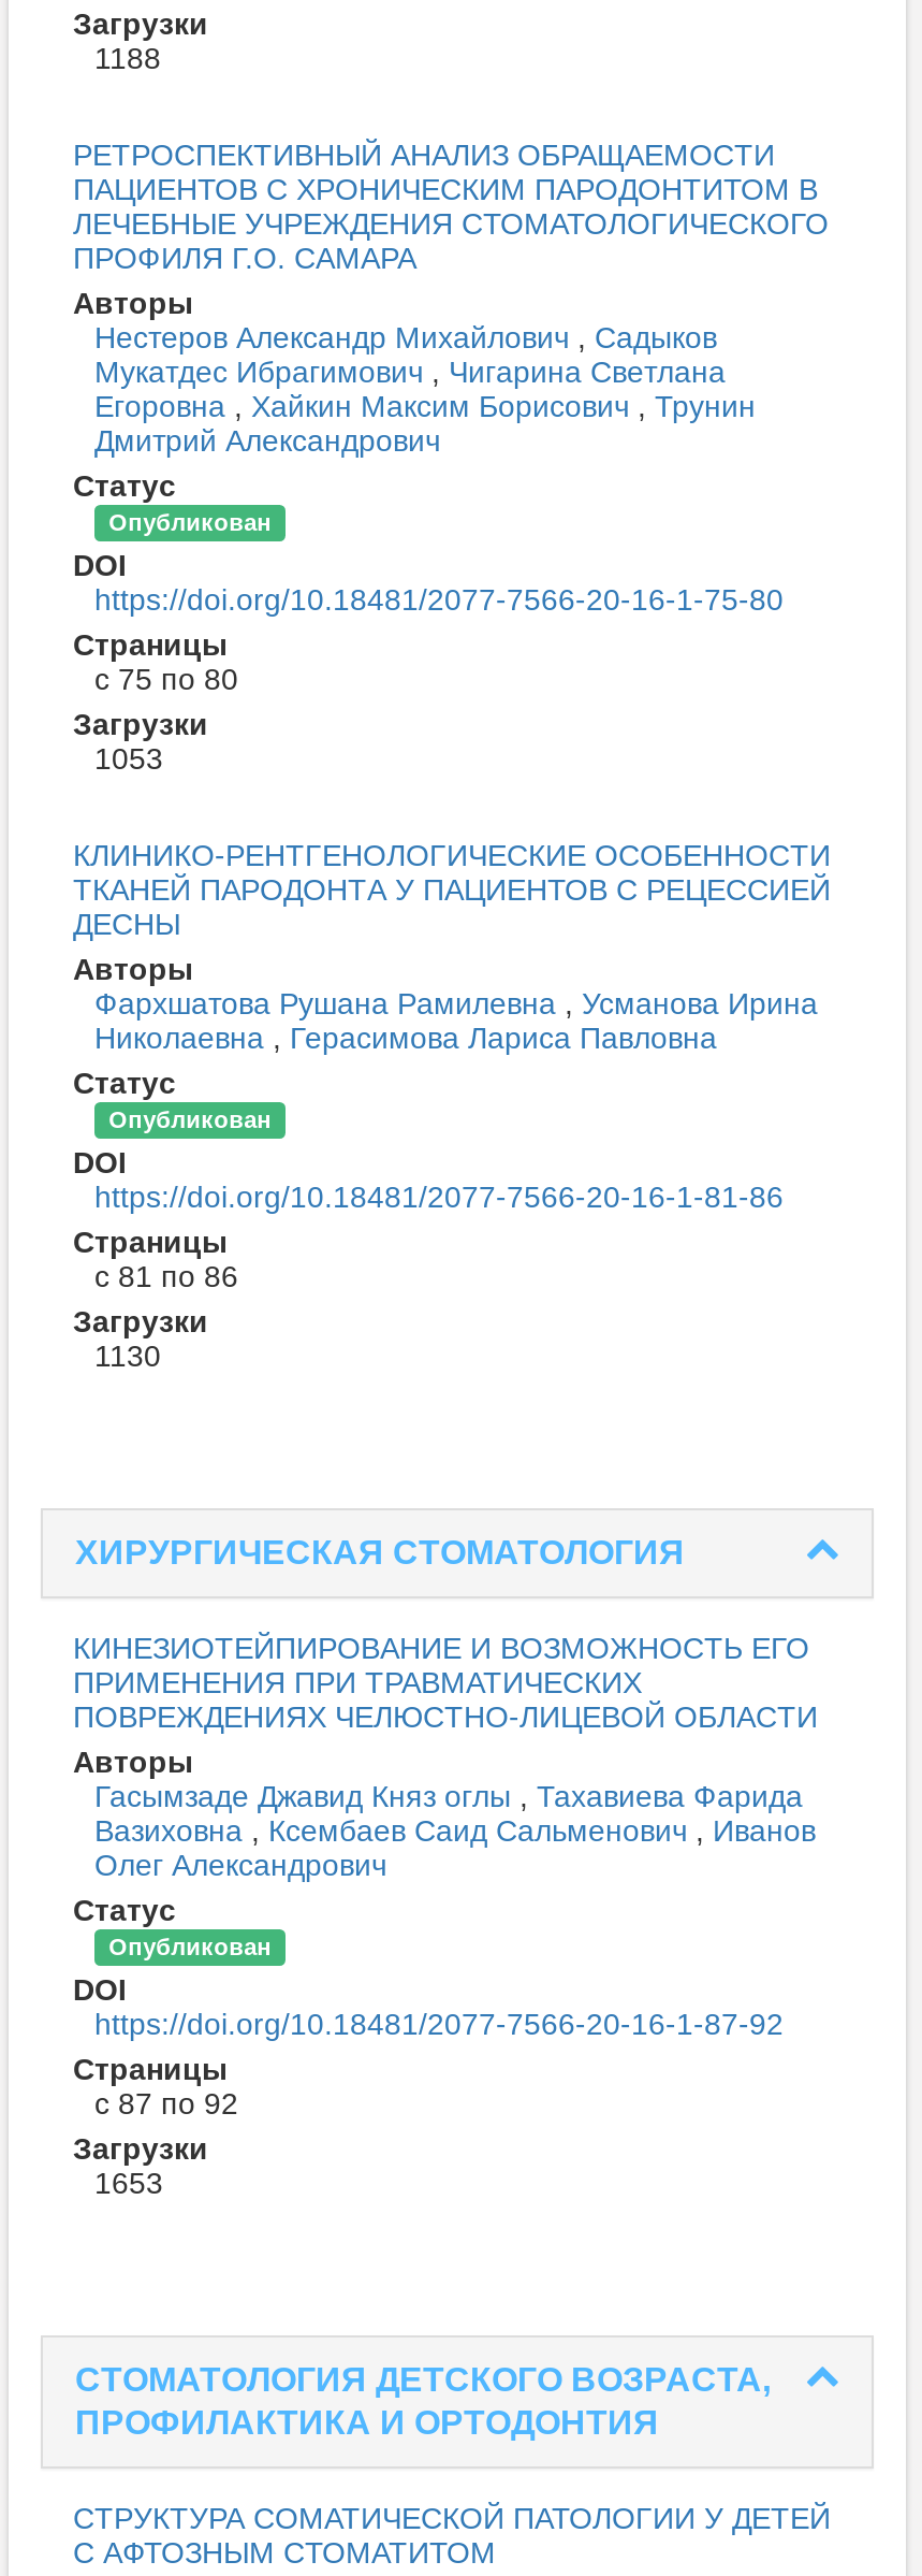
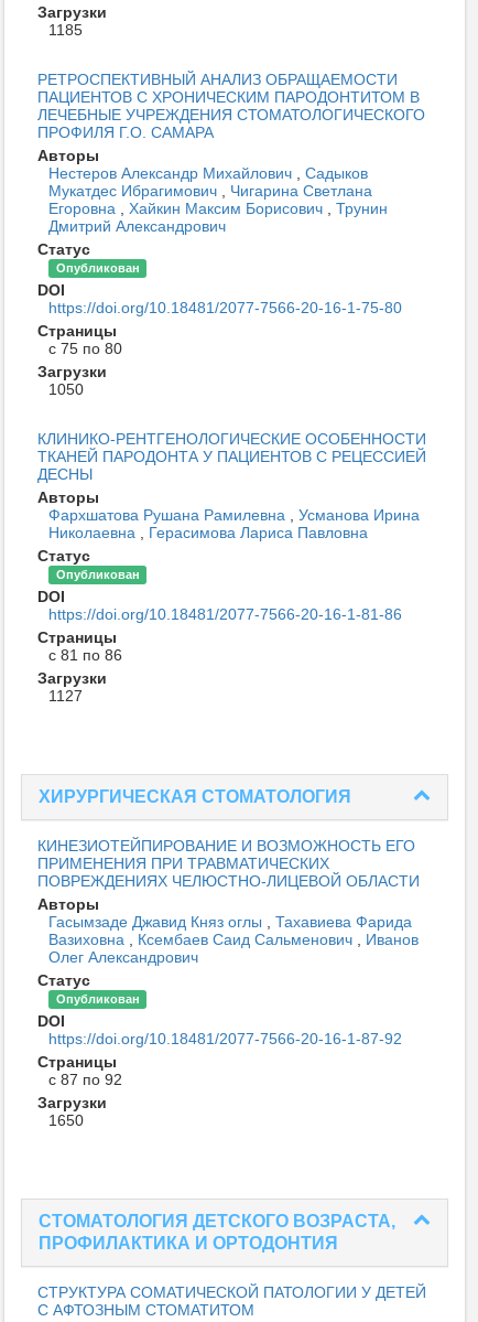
[94,41,161,75] 1188 -> [48,21,83,39] 1185
[94,741,163,776] 1053 -> [48,381,84,398] 1050
[94,1339,161,1373] 1130 -> [48,687,83,705] 1127
[94,2166,163,2200] 1653 -> [48,1112,84,1129] 1650

